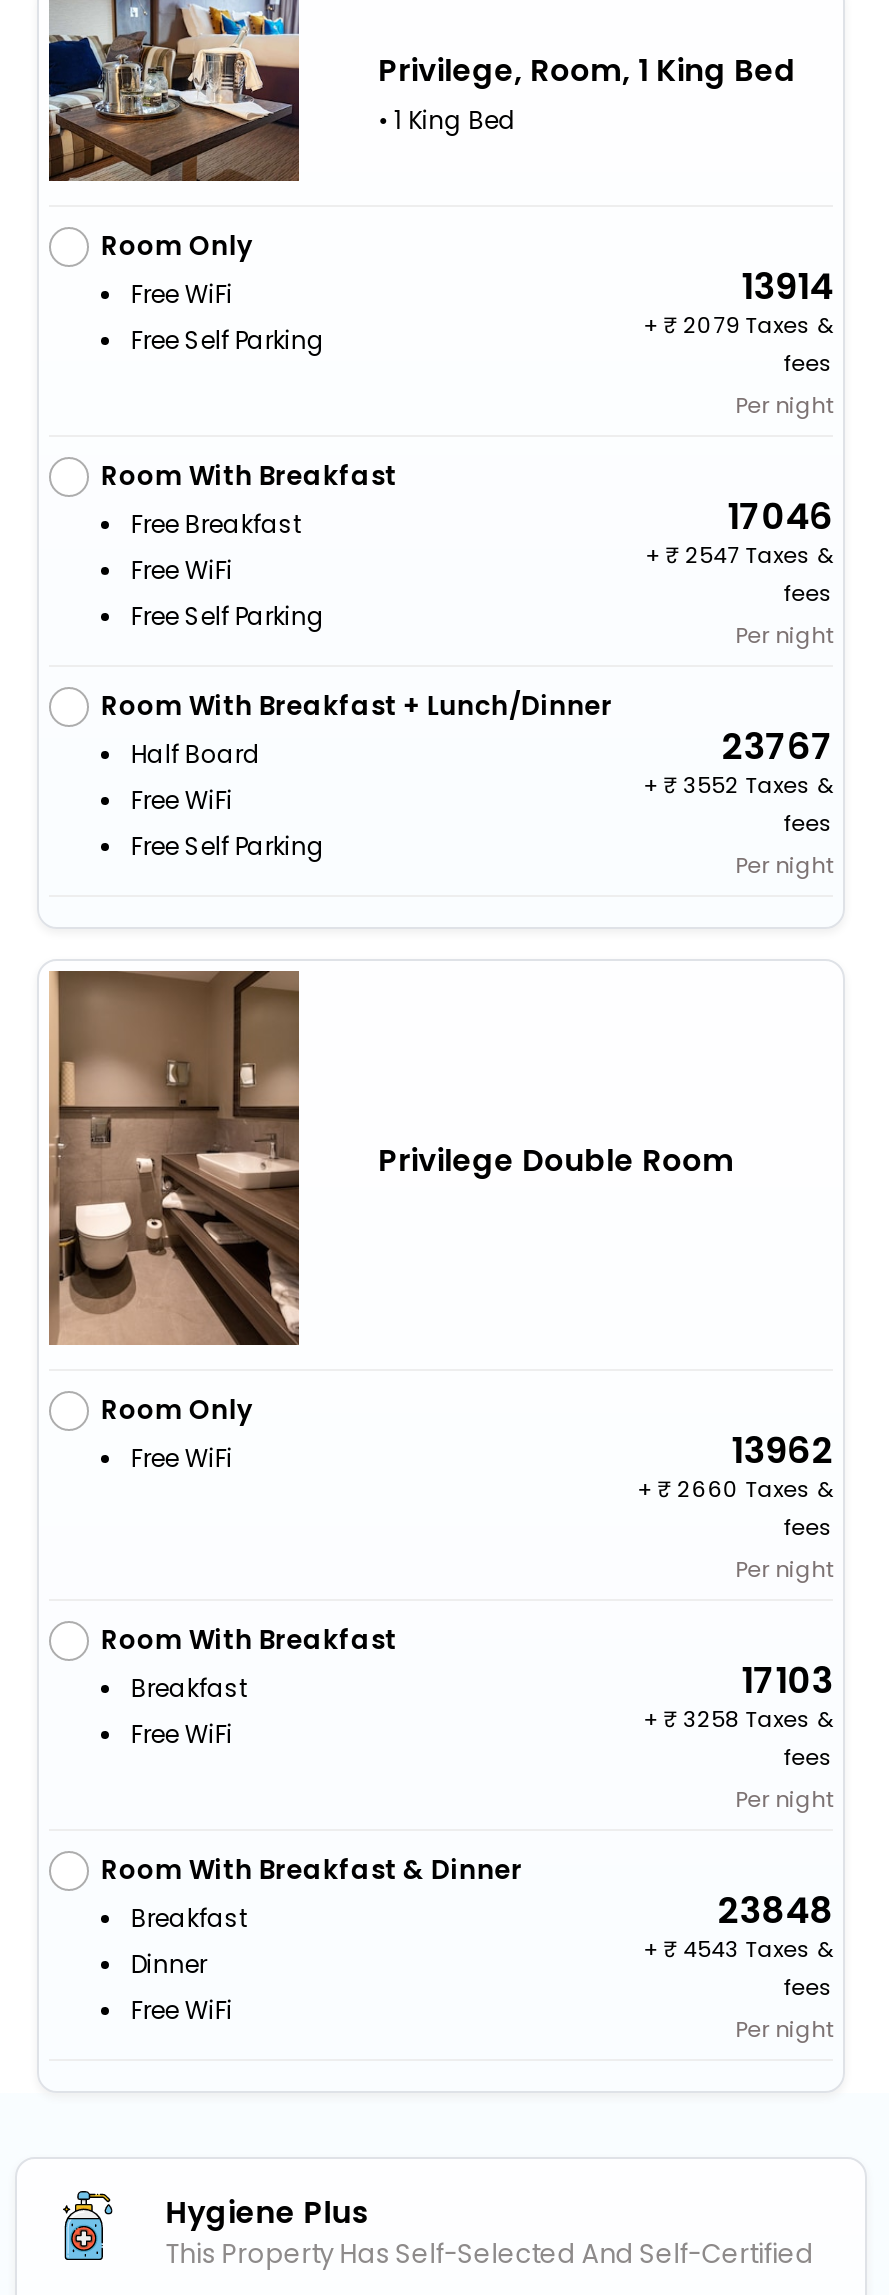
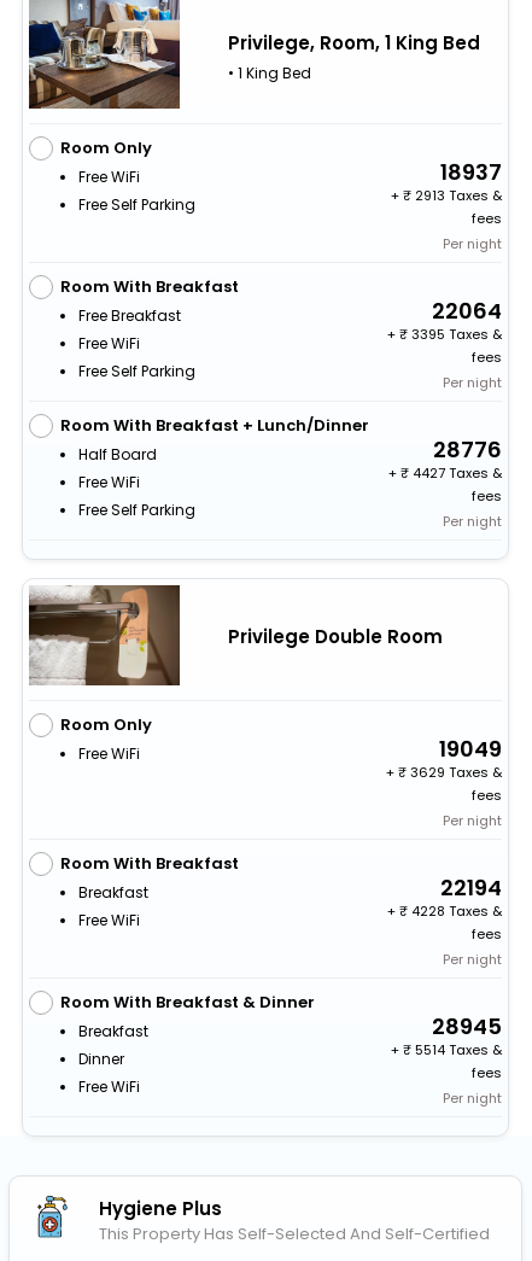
[733,260,833,310] 13914 -> [436,157,502,187] 18937
[643,308,833,340] + 2079 Taxes & -> [391,186,502,205] + 2913 Taxes &
[719,490,833,540] 17046 -> [427,296,502,326] 22064
[645,538,833,570] + 2547 Taxes & -> [387,325,502,344] + 3395 Taxes &
[713,720,833,770] 23767 -> [428,435,502,465] 28776
[643,768,833,800] + 3552 Taxes & -> [389,463,502,483] + 4427 Taxes &
[47,968,301,1346] [image] -> [28,584,180,687] [image]
[723,1426,833,1476] 13962 -> [435,734,502,764] 19049
[637,1474,833,1506] + 2660 Taxes & -> [386,763,502,782] + 3629 Taxes &
[733,1656,833,1706] 17103 -> [436,873,502,903] 22194
[643,1704,833,1736] + 3258 Taxes & -> [387,902,502,921] + 4228 Taxes &
[709,1886,833,1936] 23848 -> [427,1012,502,1042] 28945
[643,1934,833,1966] + 4543 Taxes & -> [391,1041,502,1060] + 5514 Taxes &

